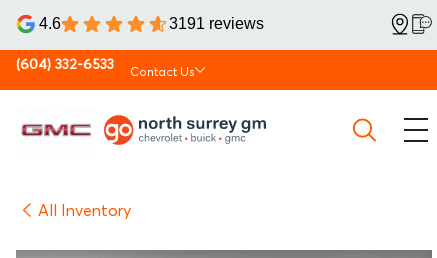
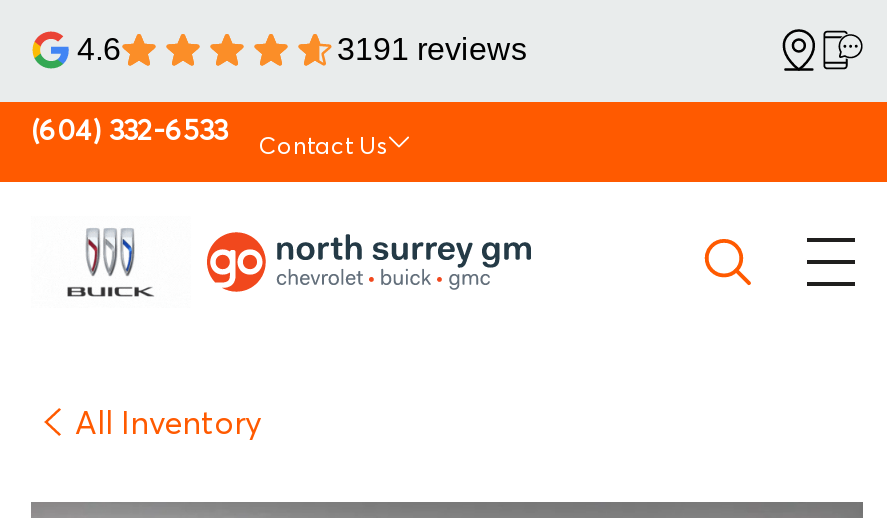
[21,114,91,147] [image] -> [43,228,179,298] [image]

